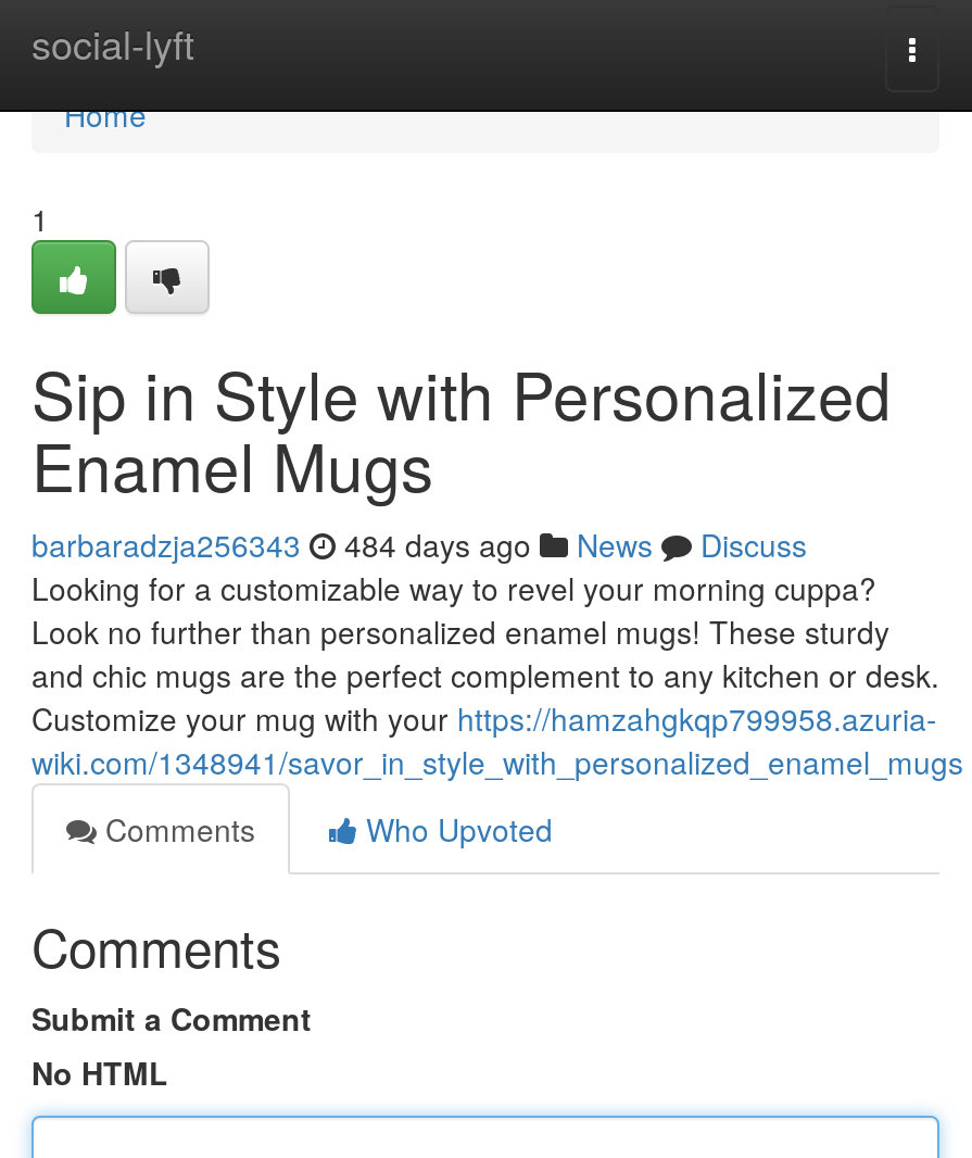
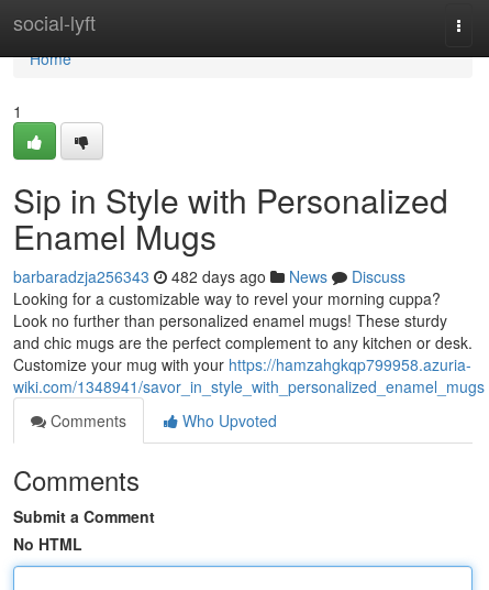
[31,523,807,566] barbaradzja256343 484 days ago News Discuss -> [13,265,405,287] barbaradzja256343 482 days ago News Discuss

